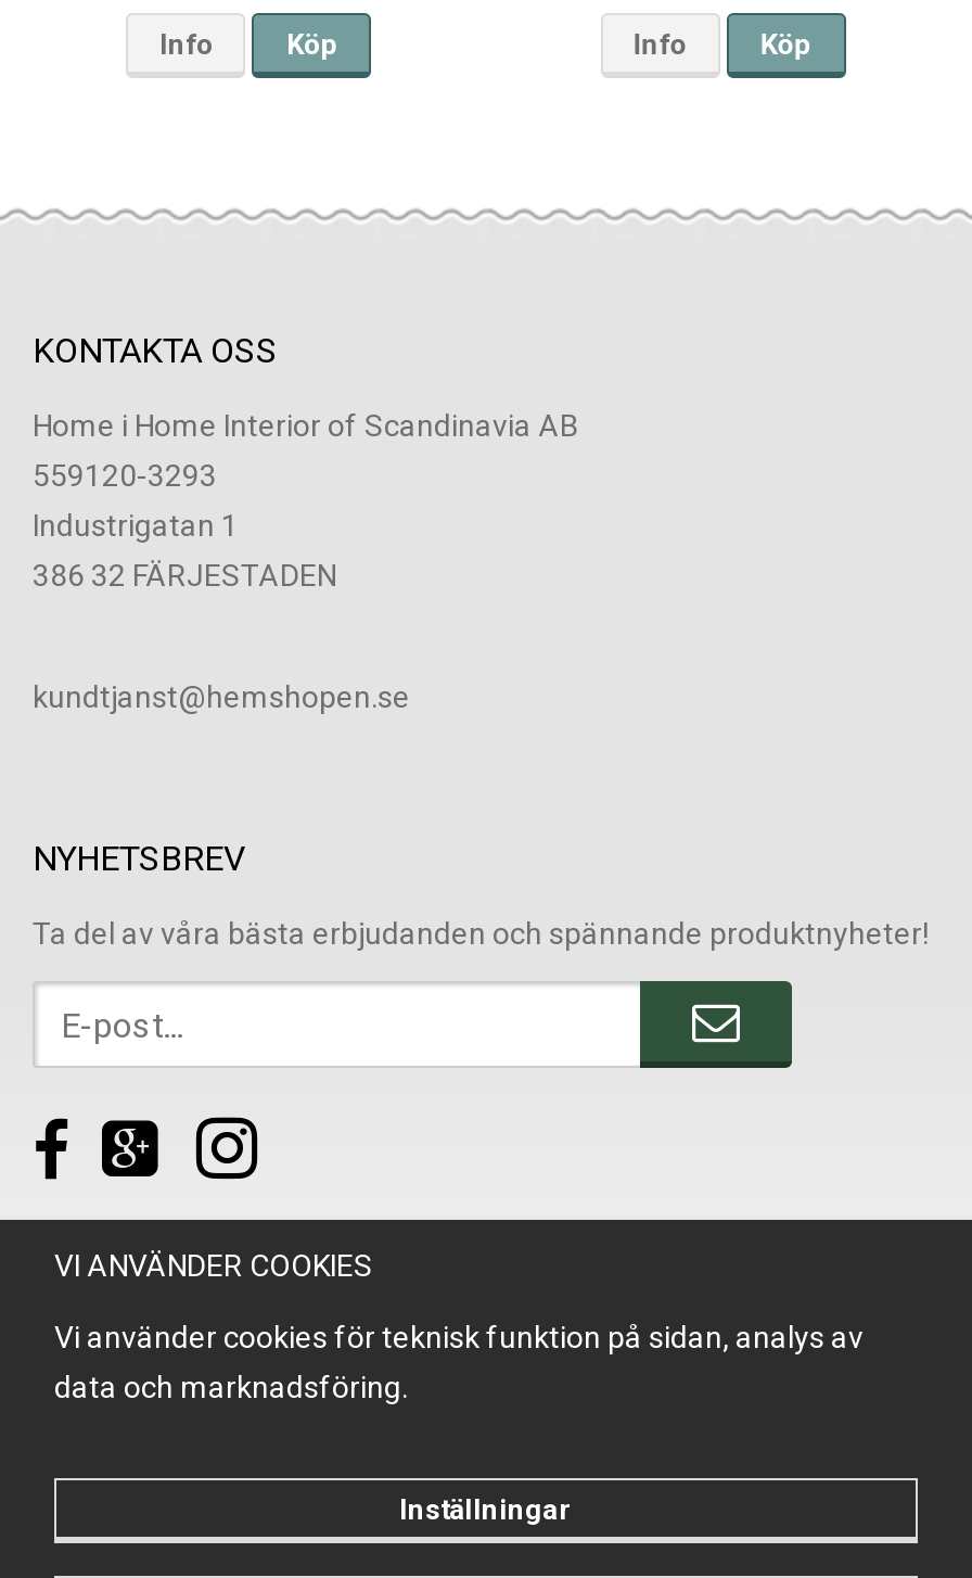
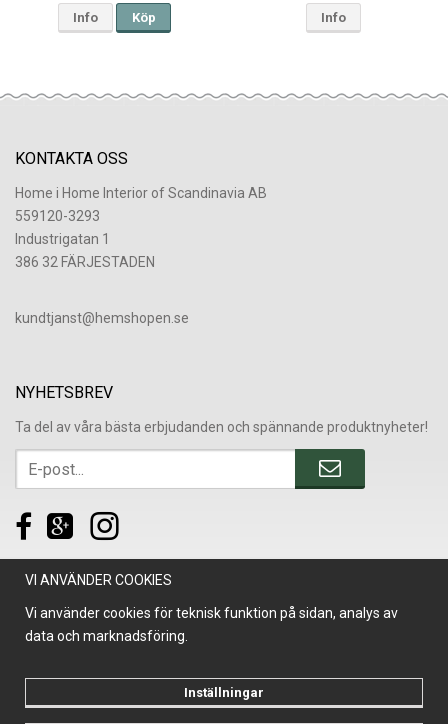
[760,29,812,61] Köp -> none

